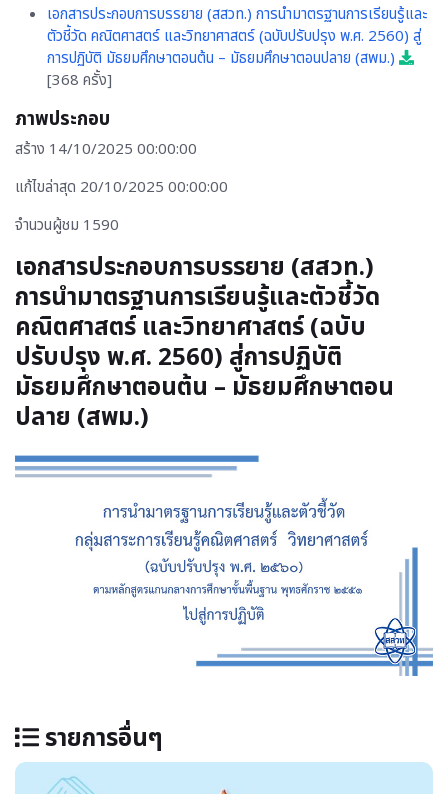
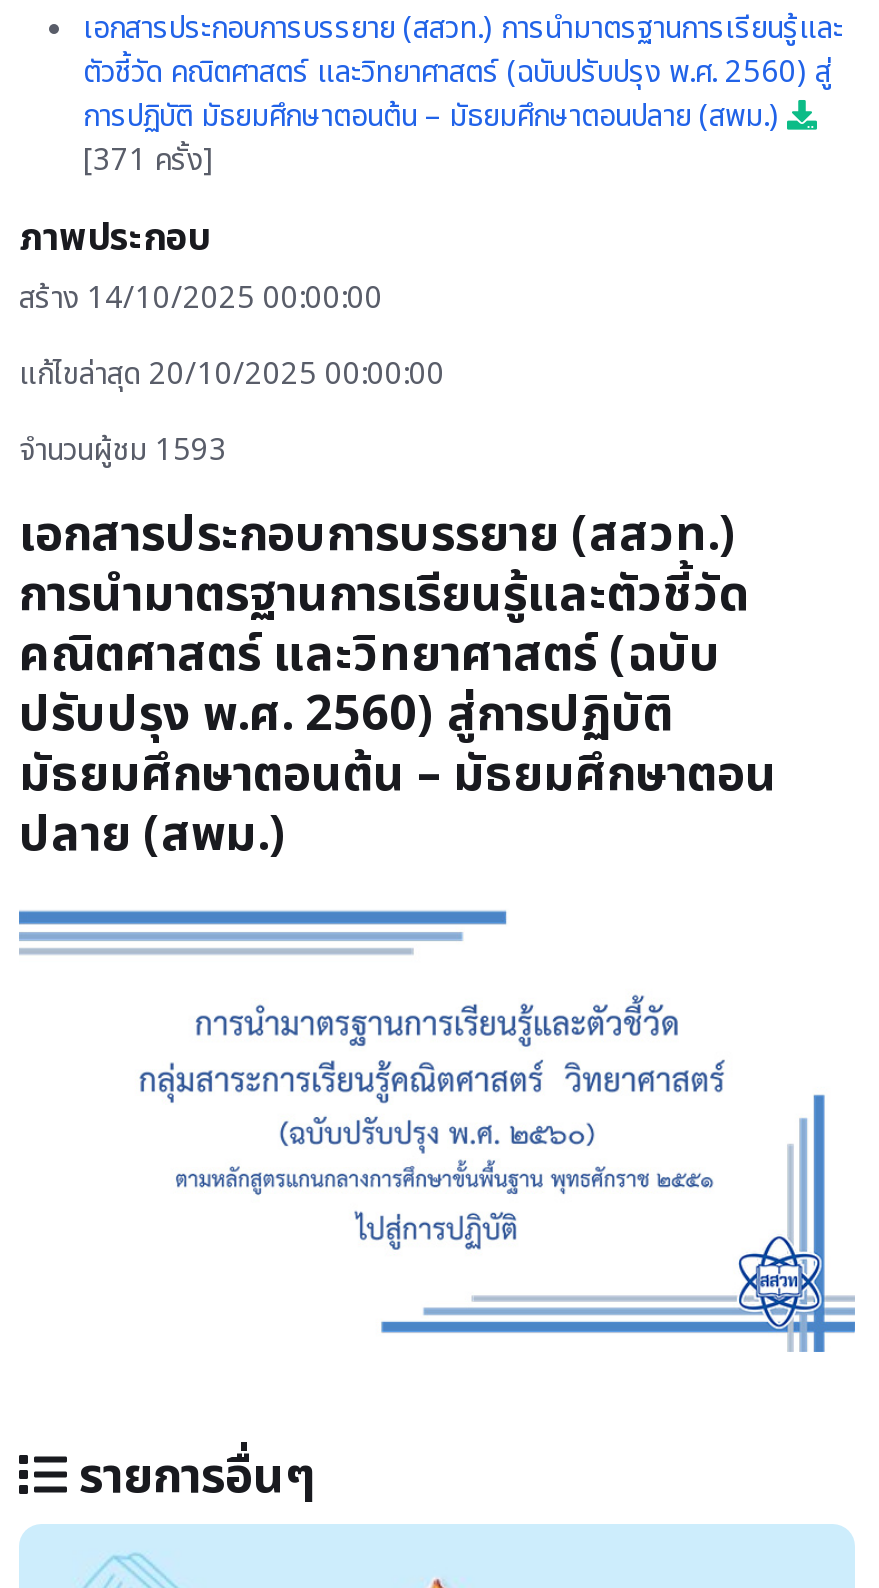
[47,69,112,92] [368 ครั้ง] -> [83,138,213,184] [371 ครั้ง]
[15,214,119,237] จำนวนผู้ชม 1590 -> [19,428,227,474] จำนวนผู้ชม 1593

